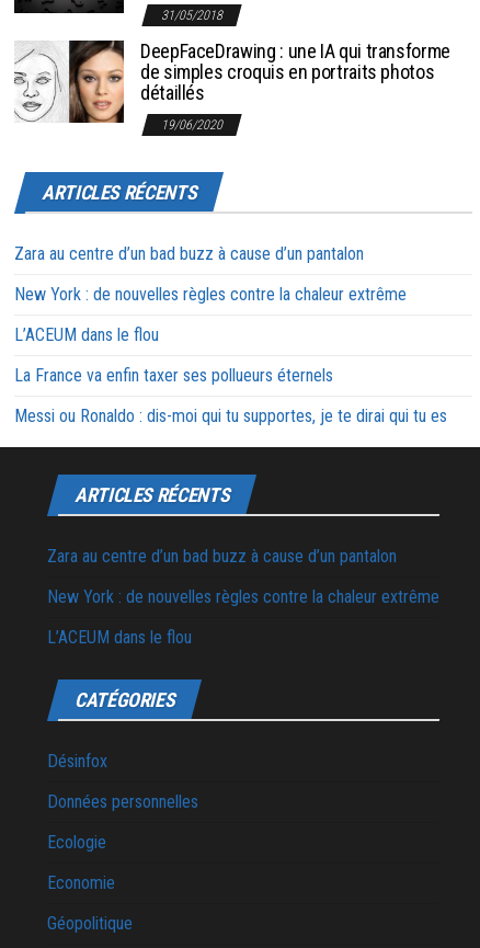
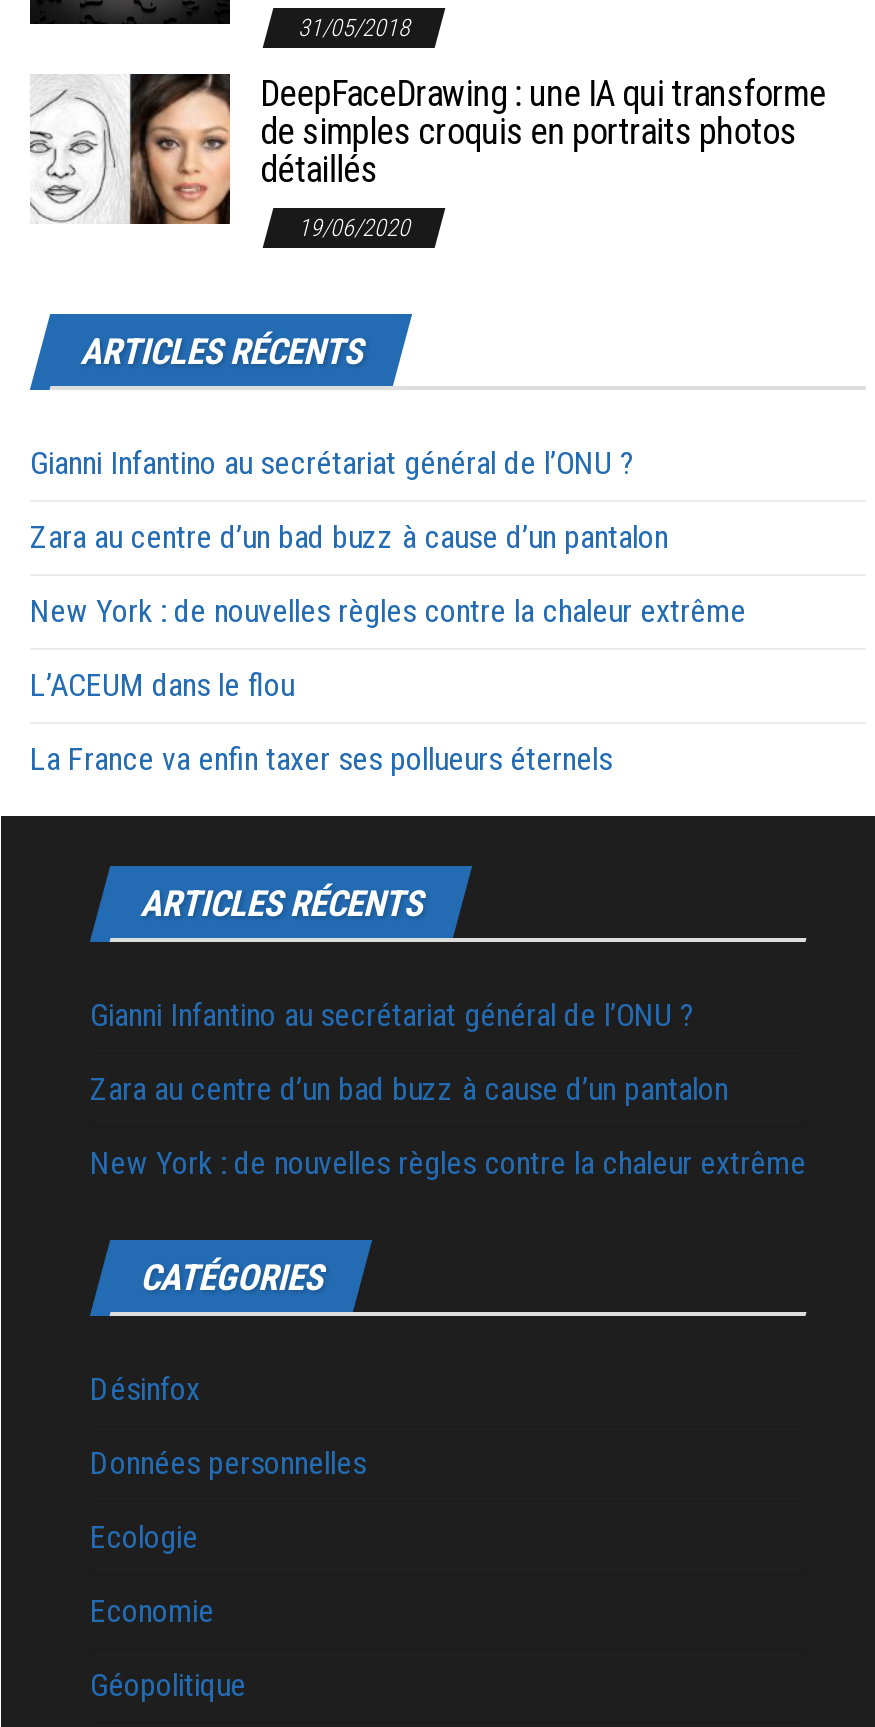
none -> [30,444,634,482] Gianni Infantino au secrétariat général de l’ONU ?
moved [14,243,407,386] -> [30,518,746,778]: Zara au centre d’un bad buzz à cause d’un pantalon | New York : de nouvelles règles contre la chaleur extrême | L’ACEUM dans le flou | La France va enfin taxer ses pollueurs éternels
[14,406,447,426] Messi ou Ronaldo : dis-moi qui tu supportes, je te dirai qui tu es -> none
none -> [90,996,694,1034] Gianni Infantino au secrétariat général de l’ONU ?
moved [47,546,439,607] -> [90,1070,806,1182]: Zara au centre d’un bad buzz à cause d’un pantalon | New York : de nouvelles règles contre la chaleur extrême
[47,627,192,648] L’ACEUM dans le flou -> none

